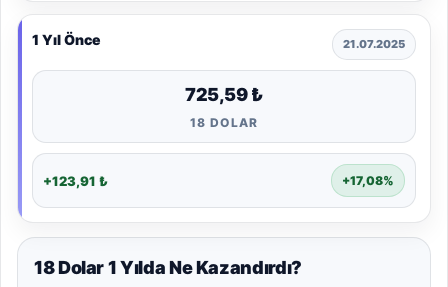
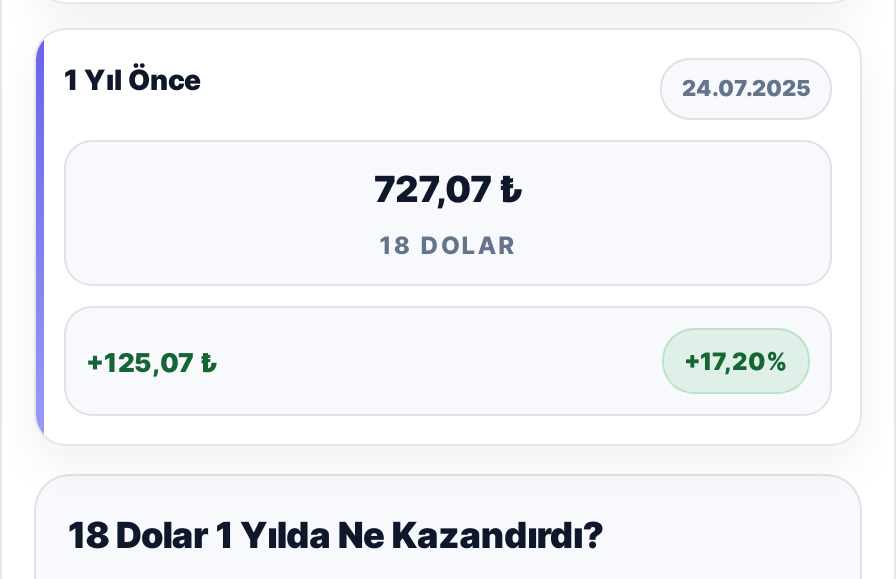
[343,37,405,51] 21.07.2025 -> [682,74,810,102] 24.07.2025
[185,84,263,105] 725,59 ₺ -> [374,168,522,210] 727,07 ₺
[43,172,108,188] +123,91 ₺ -> [86,345,218,377] +125,07 ₺
[342,173,394,188] +17,08% -> [684,346,788,376] +17,20%

